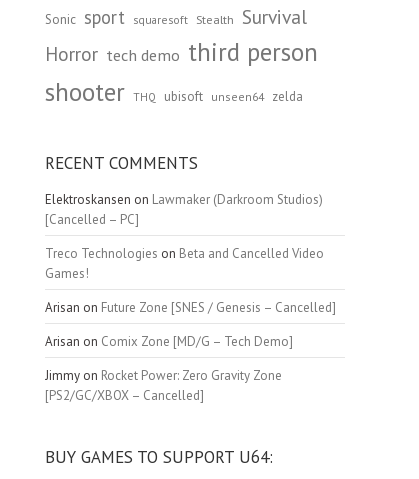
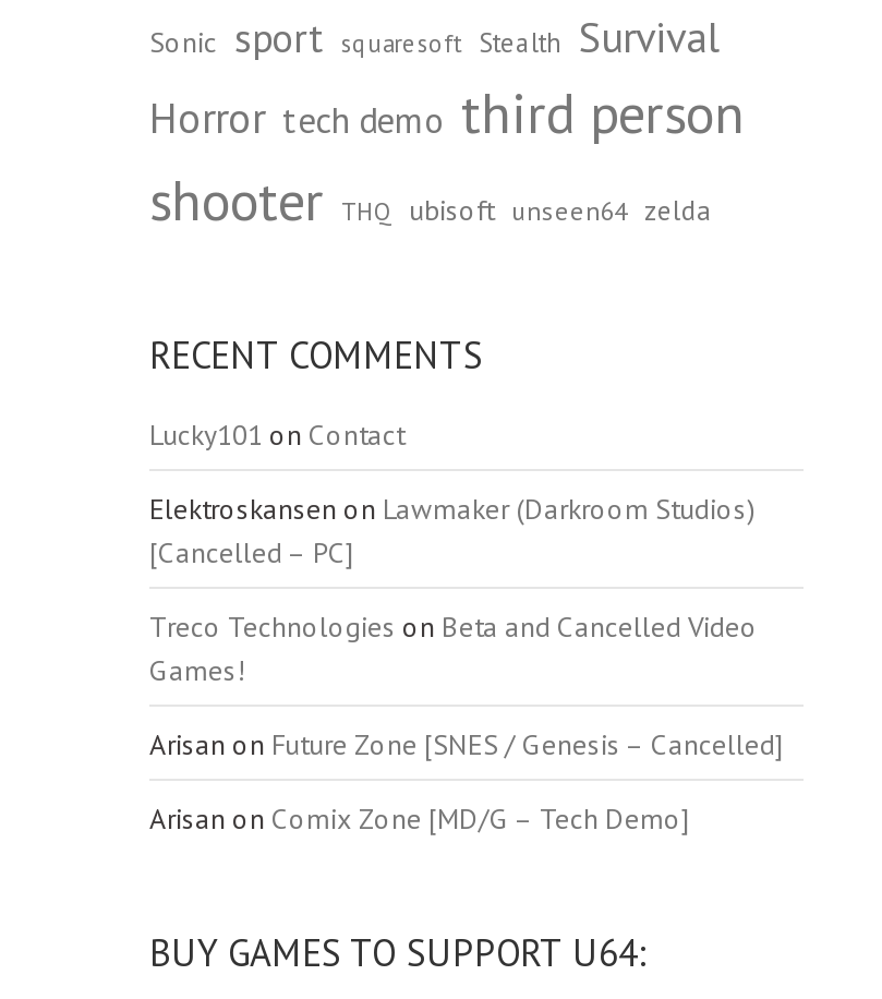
none -> [149,417,404,454] Lucky101 on Contact
moved [45,191,336,350] -> [149,491,784,838]: Elektroskansen on Lawmaker (Darkroom Studios) | [Cancelled – PC] | Treco Technologies on Beta and Cancelled Video | Games! | Arisan on Future Zone [SNES / Genesis – Cancelled] | Arisan on Comix Zone [MD/G – Tech Demo]
[45,367,282,404] Jimmy on Rocket Power: Zero Gravity Zone | [PS2/GC/XBOX – Cancelled] -> none

